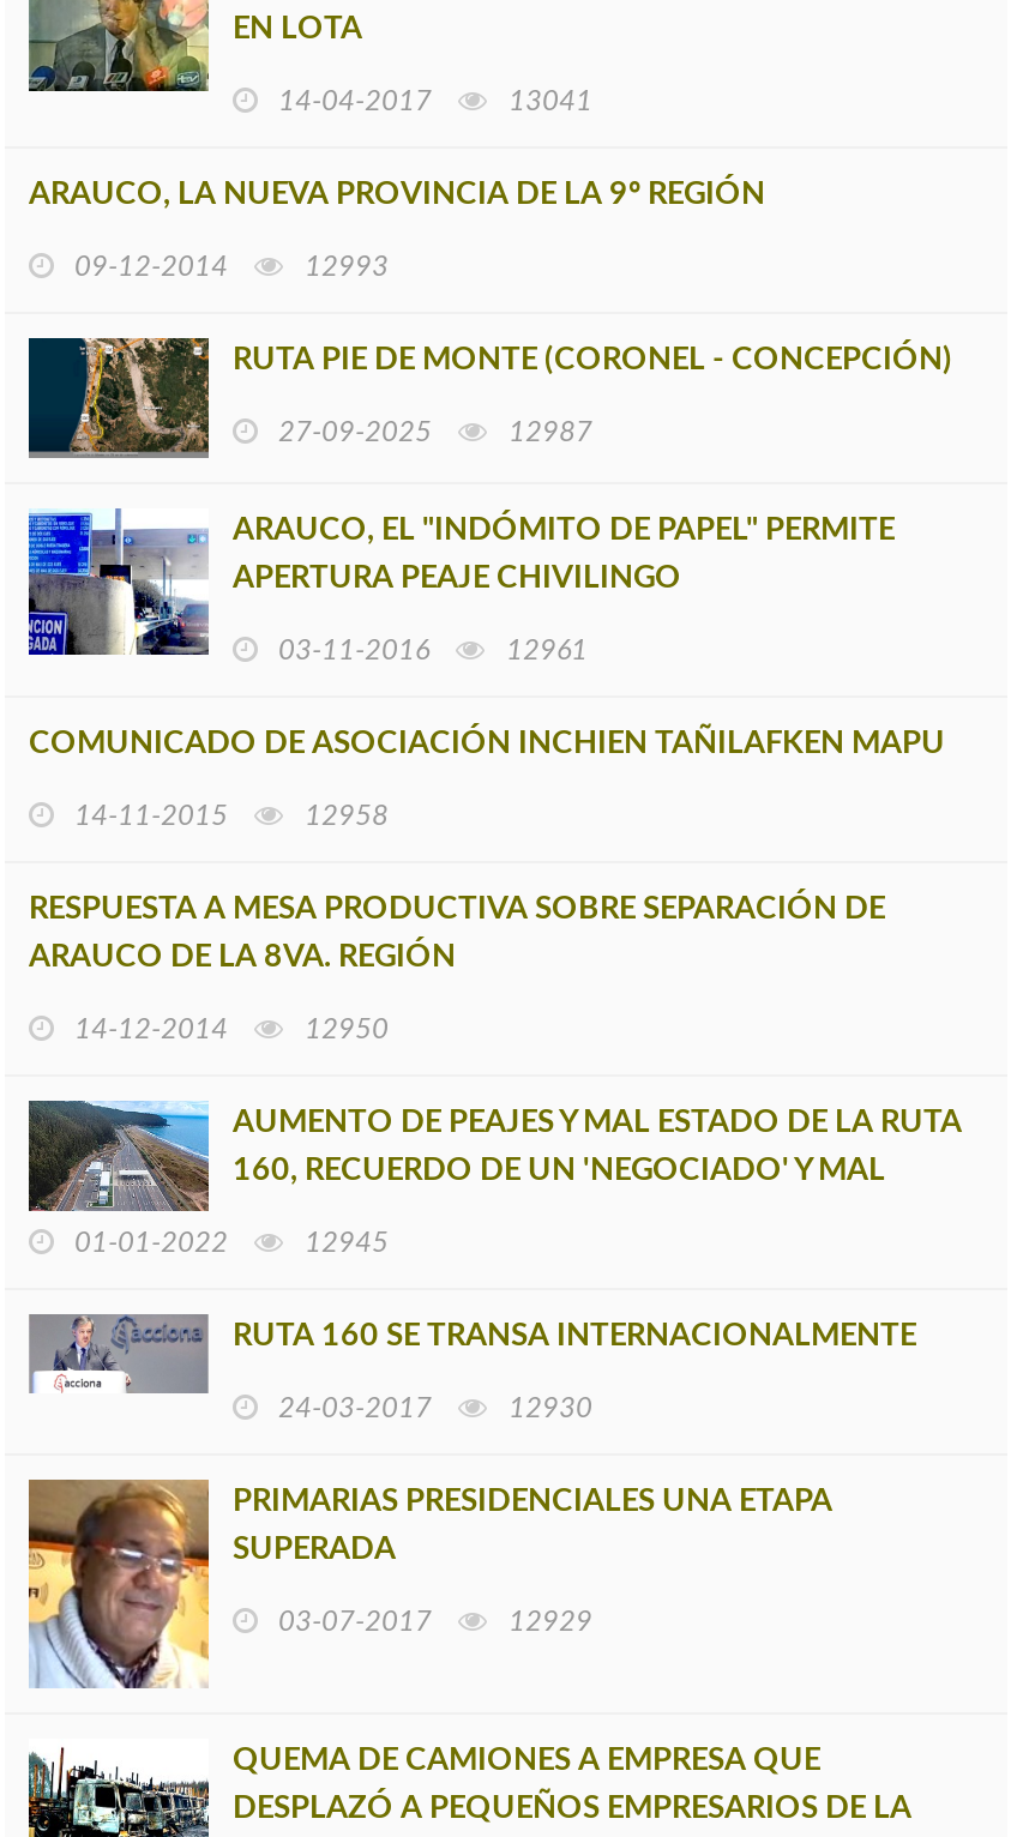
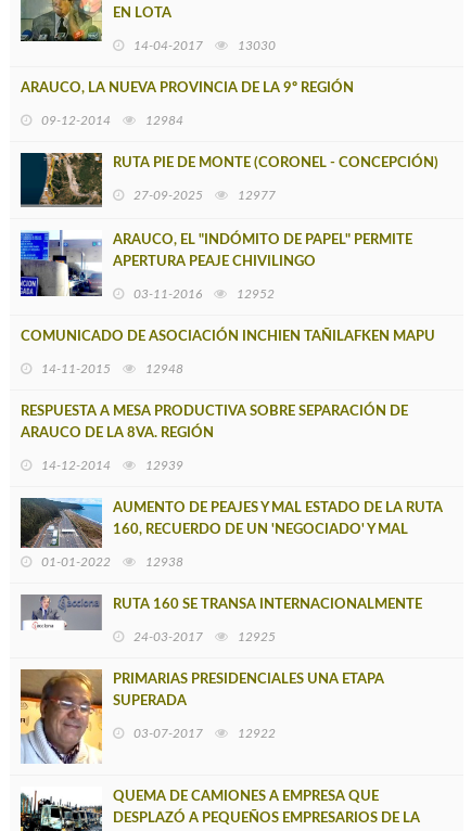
[509,85,592,114] 13041 -> [238,39,276,52] 13030
[305,251,389,279] 12993 -> [145,113,183,126] 12984
[509,416,592,445] 12987 -> [238,188,276,201] 12977
[506,634,588,663] 12961 -> [237,287,275,300] 12952
[305,800,389,829] 12958 -> [145,362,183,375] 12948
[305,1013,389,1042] 12950 -> [145,458,183,471] 12939
[305,1227,389,1255] 12945 -> [145,555,183,568] 12938
[509,1392,592,1421] 12930 -> [238,630,276,643] 12925
[509,1606,592,1634] 12929 -> [238,726,276,739] 12922

